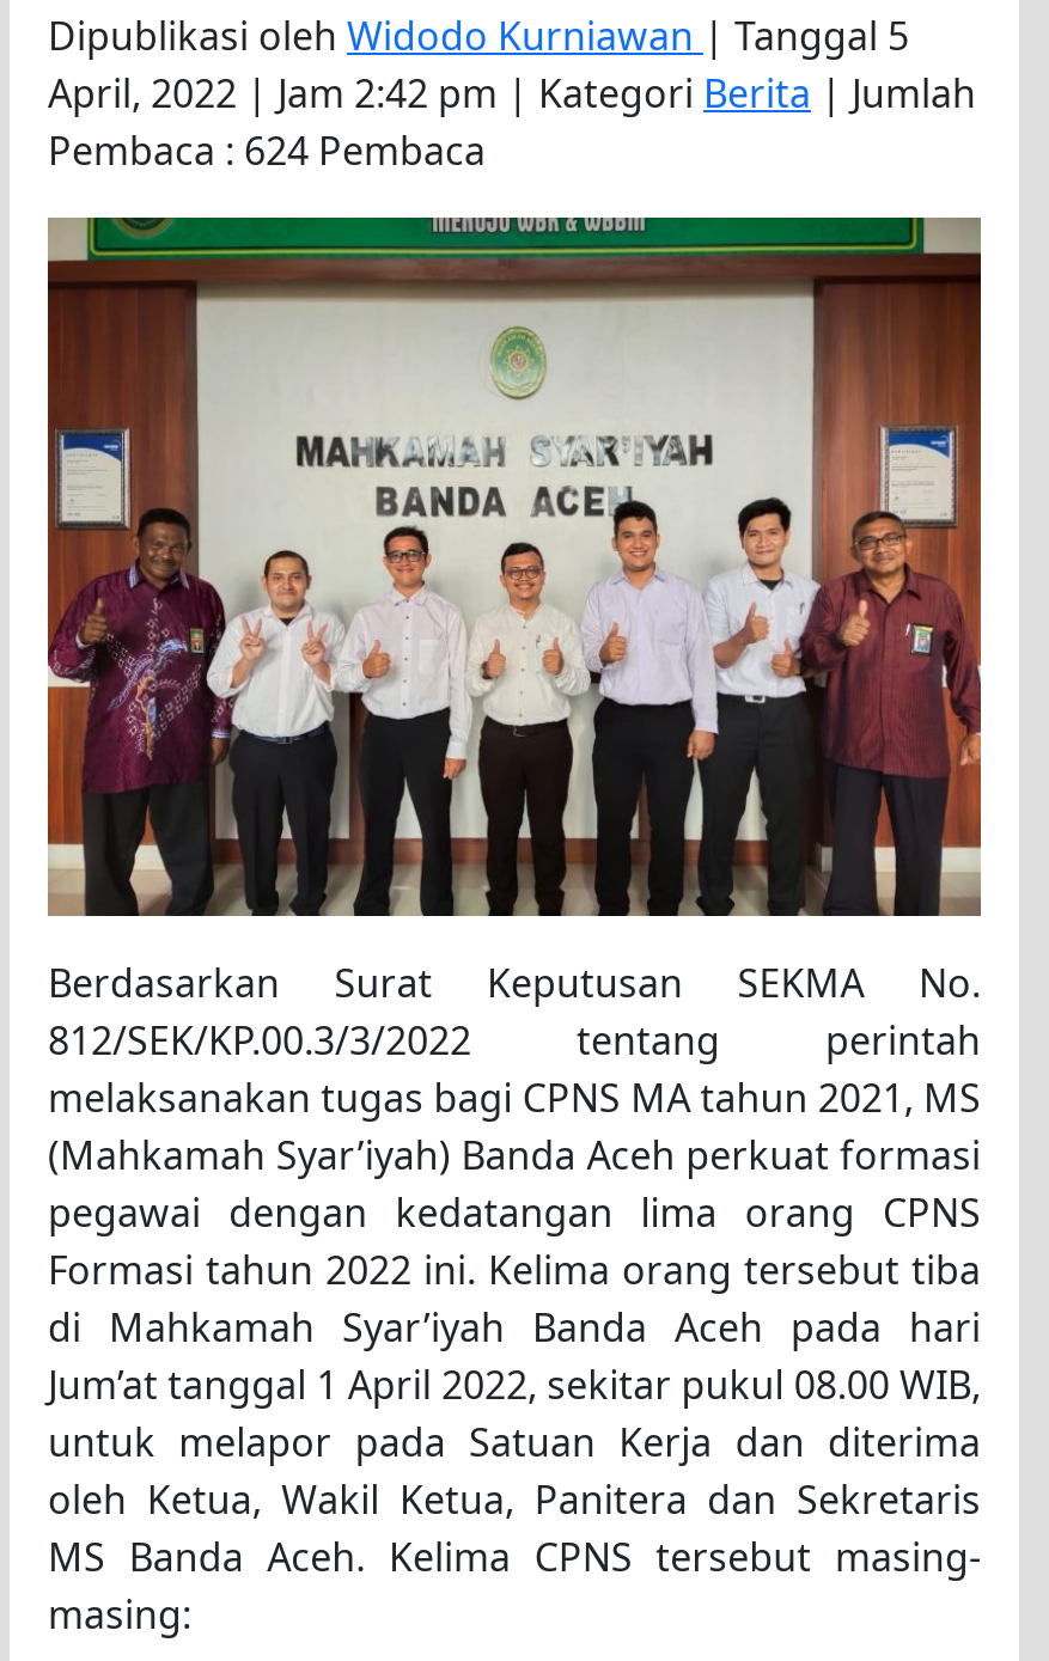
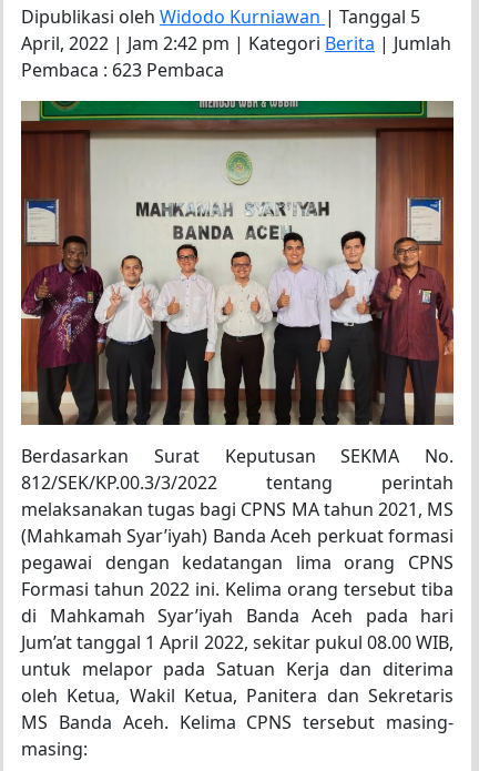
[48,123,486,176] Pembaca : 624 Pembaca -> [21,57,224,82] Pembaca : 623 Pembaca

